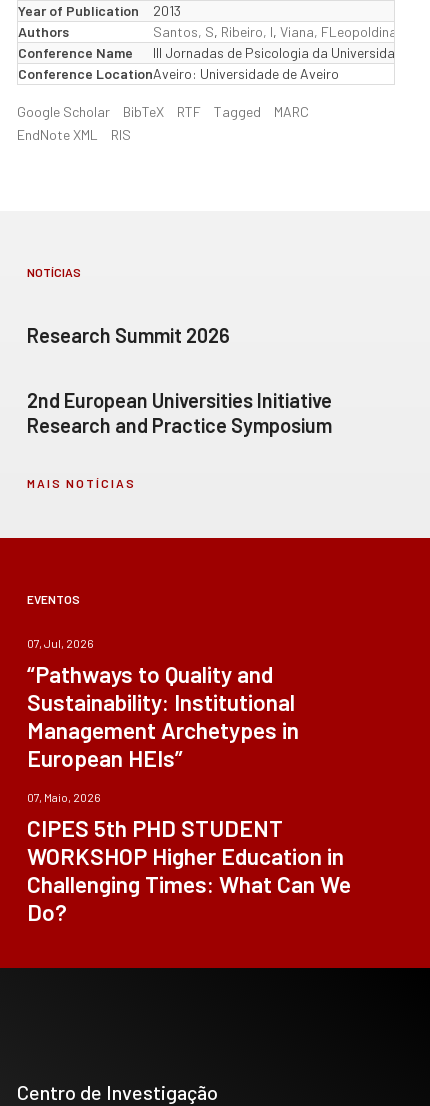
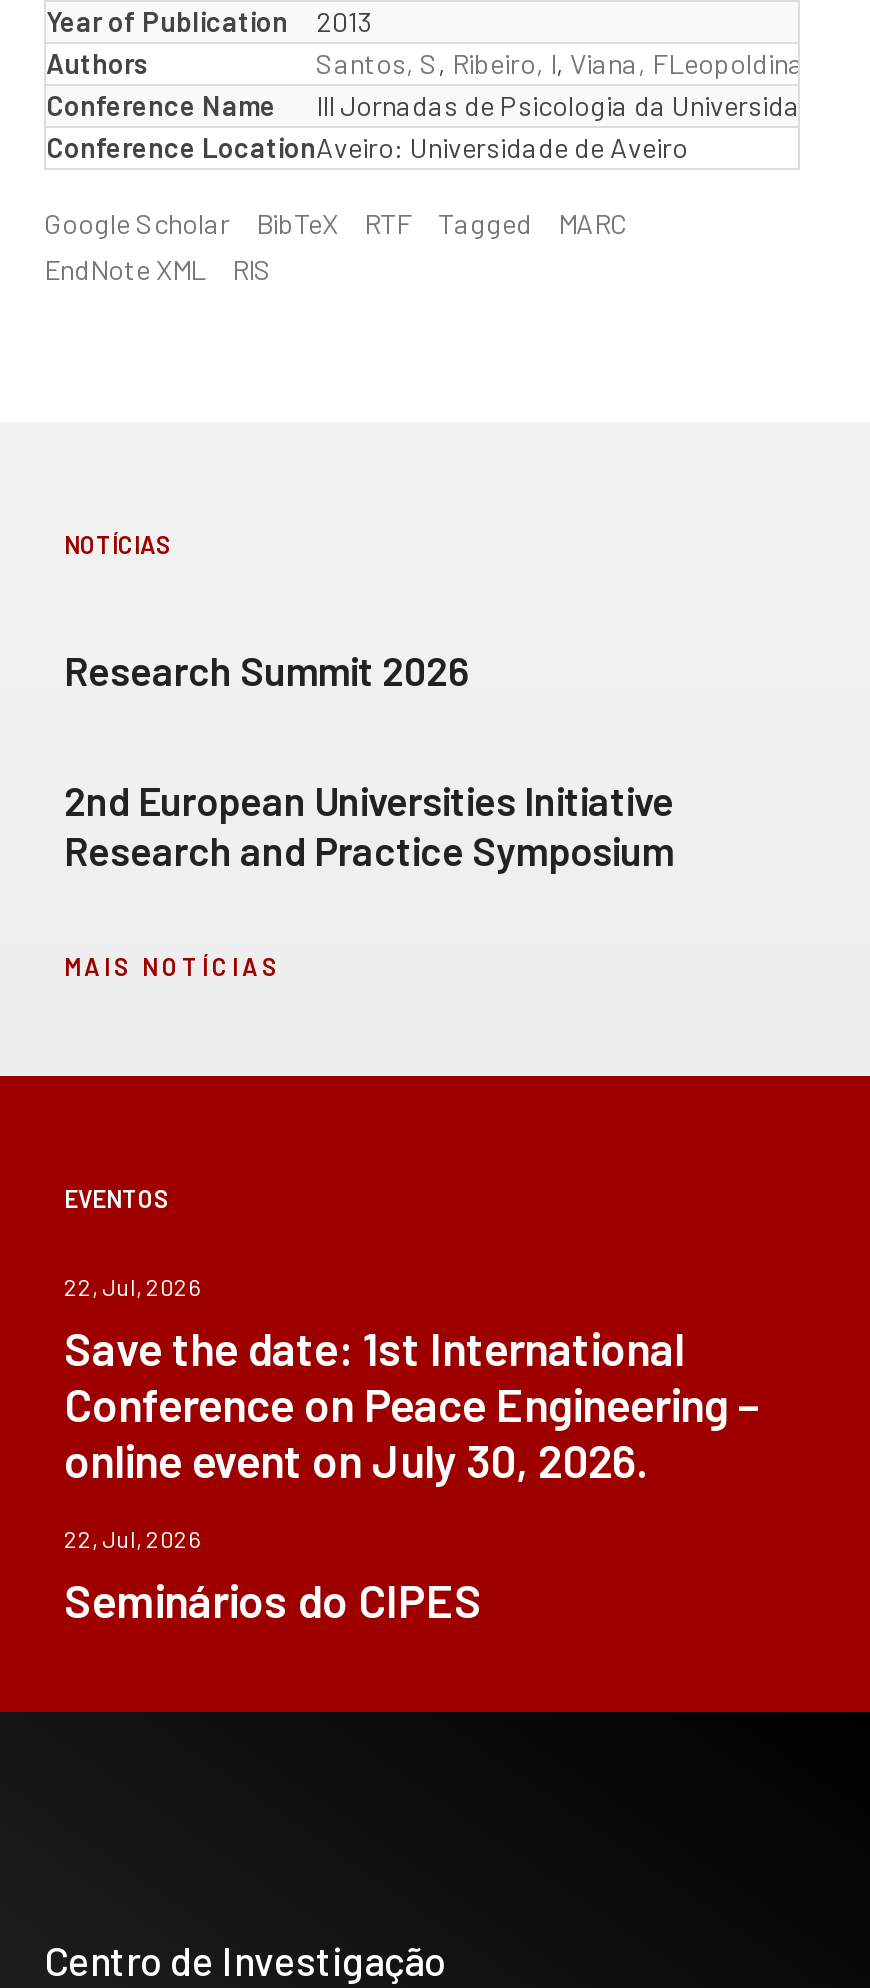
[27,636,299,772] 07, Jul, 2026 | “Pathways to Quality and | Sustainability: Institutional | Management Archetypes in | European HEIs” -> [64,1272,760,1488] 22, Jul, 2026 | Save the date: 1st International | Conference on Peace Engineering – | online event on July 30, 2026.
[27,790,351,926] 07, Maio, 2026 | CIPES 5th PHD STUDENT | WORKSHOP Higher Education in | Challenging Times: What Can We | Do? -> [64,1524,482,1628] 22, Jul, 2026 | Seminários do CIPES

